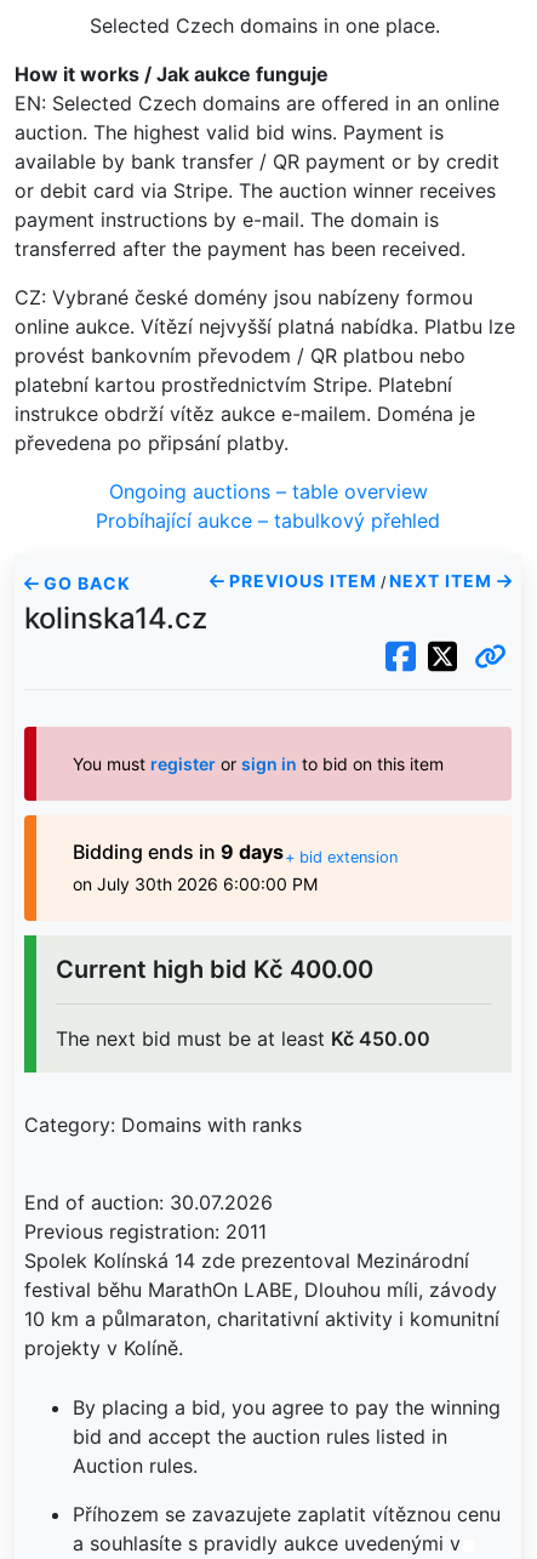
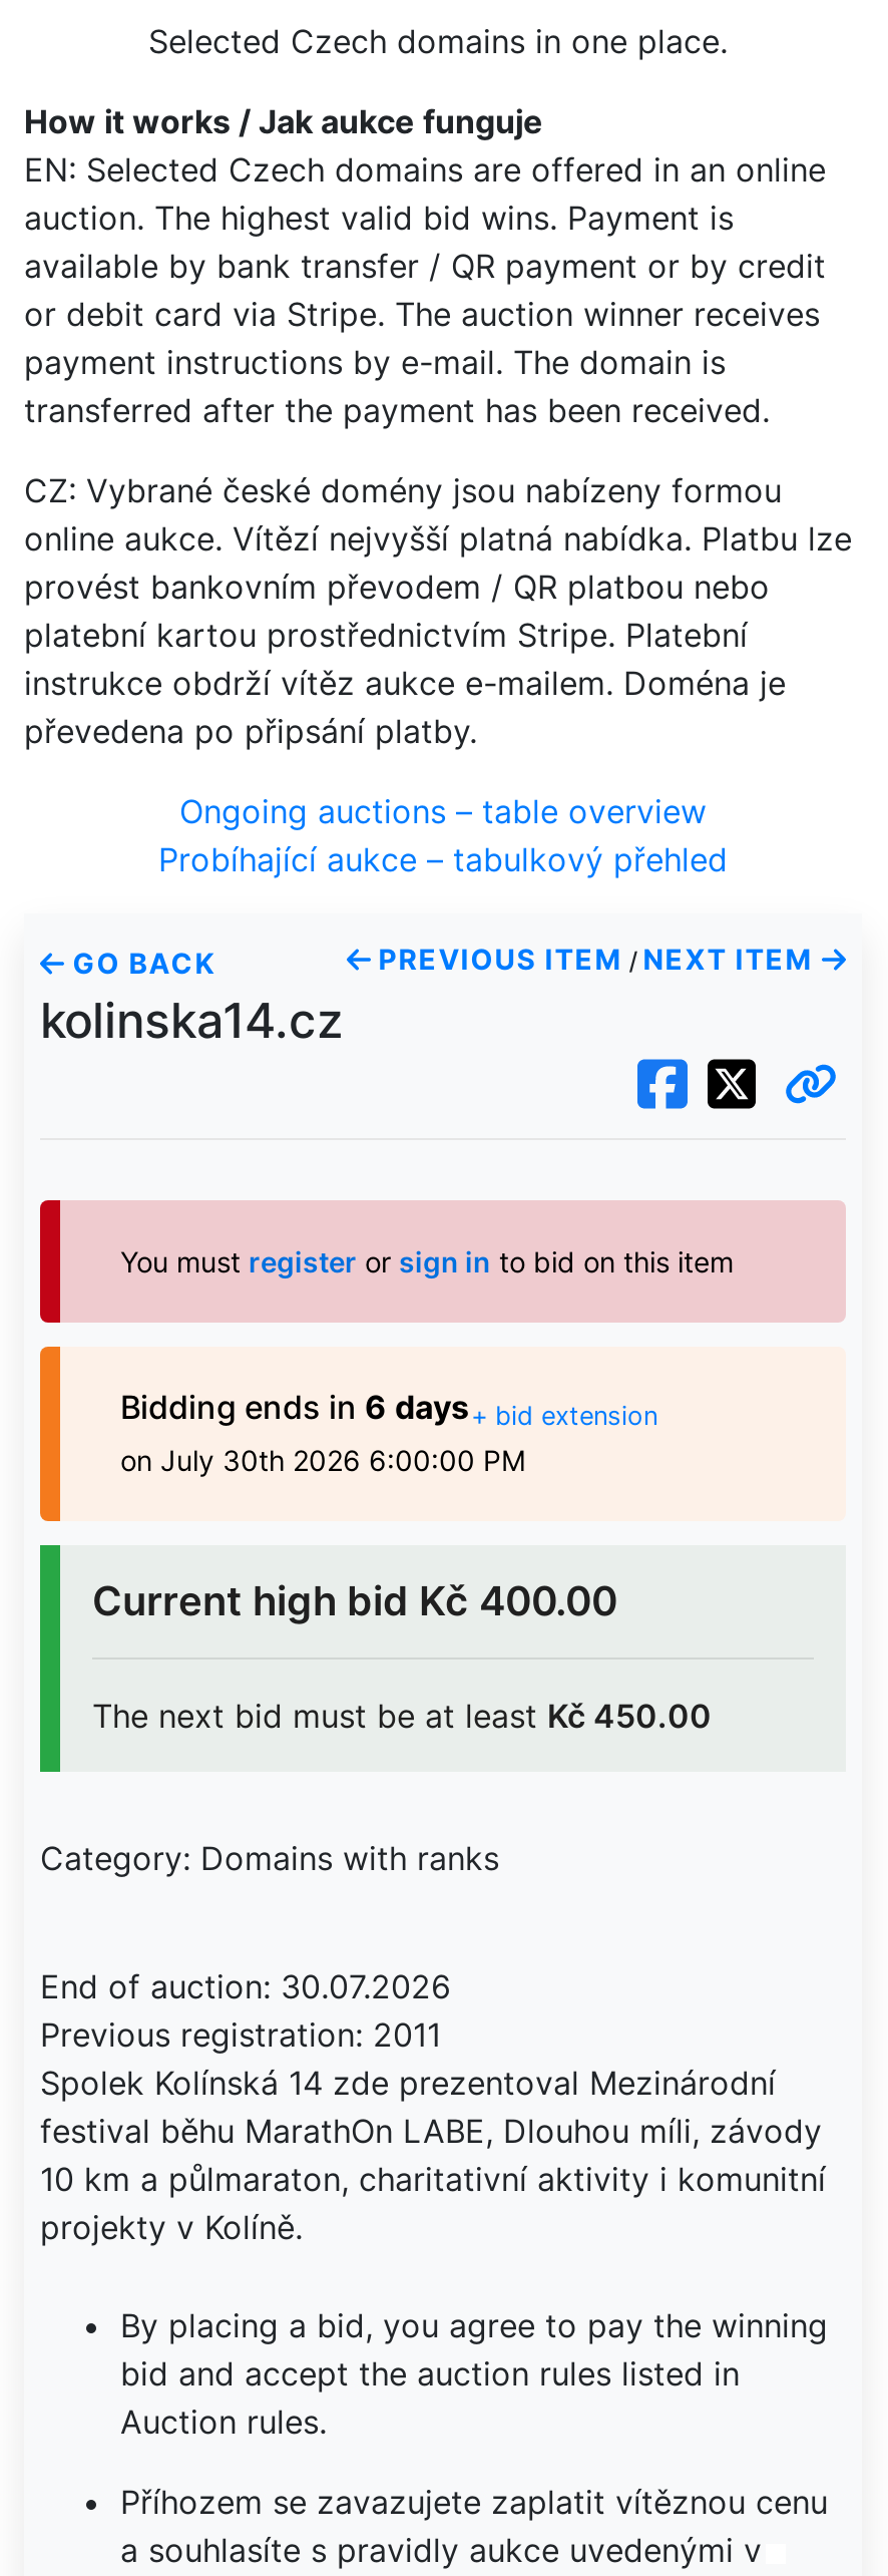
[73,840,398,866] Bidding ends in 9 days+ bid extension -> [120,1387,657,1431] Bidding ends in 6 days+ bid extension

